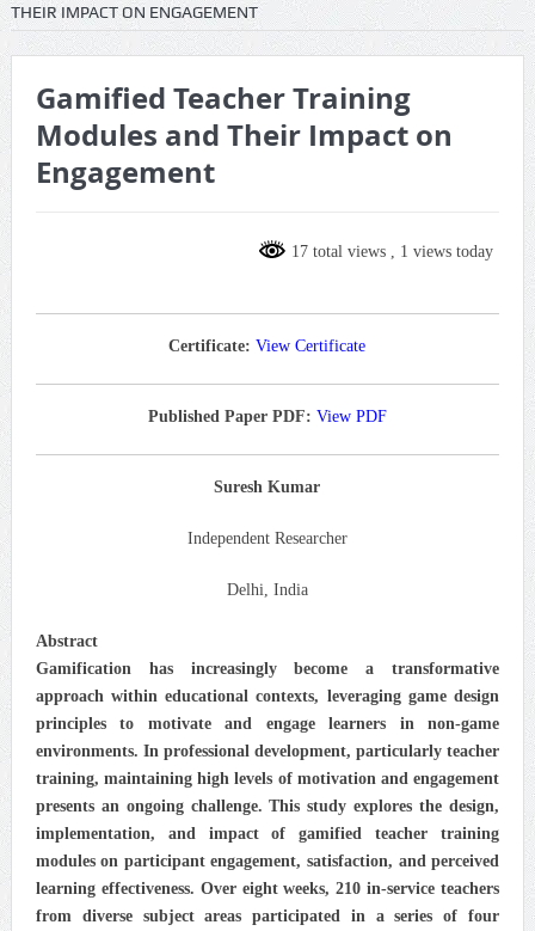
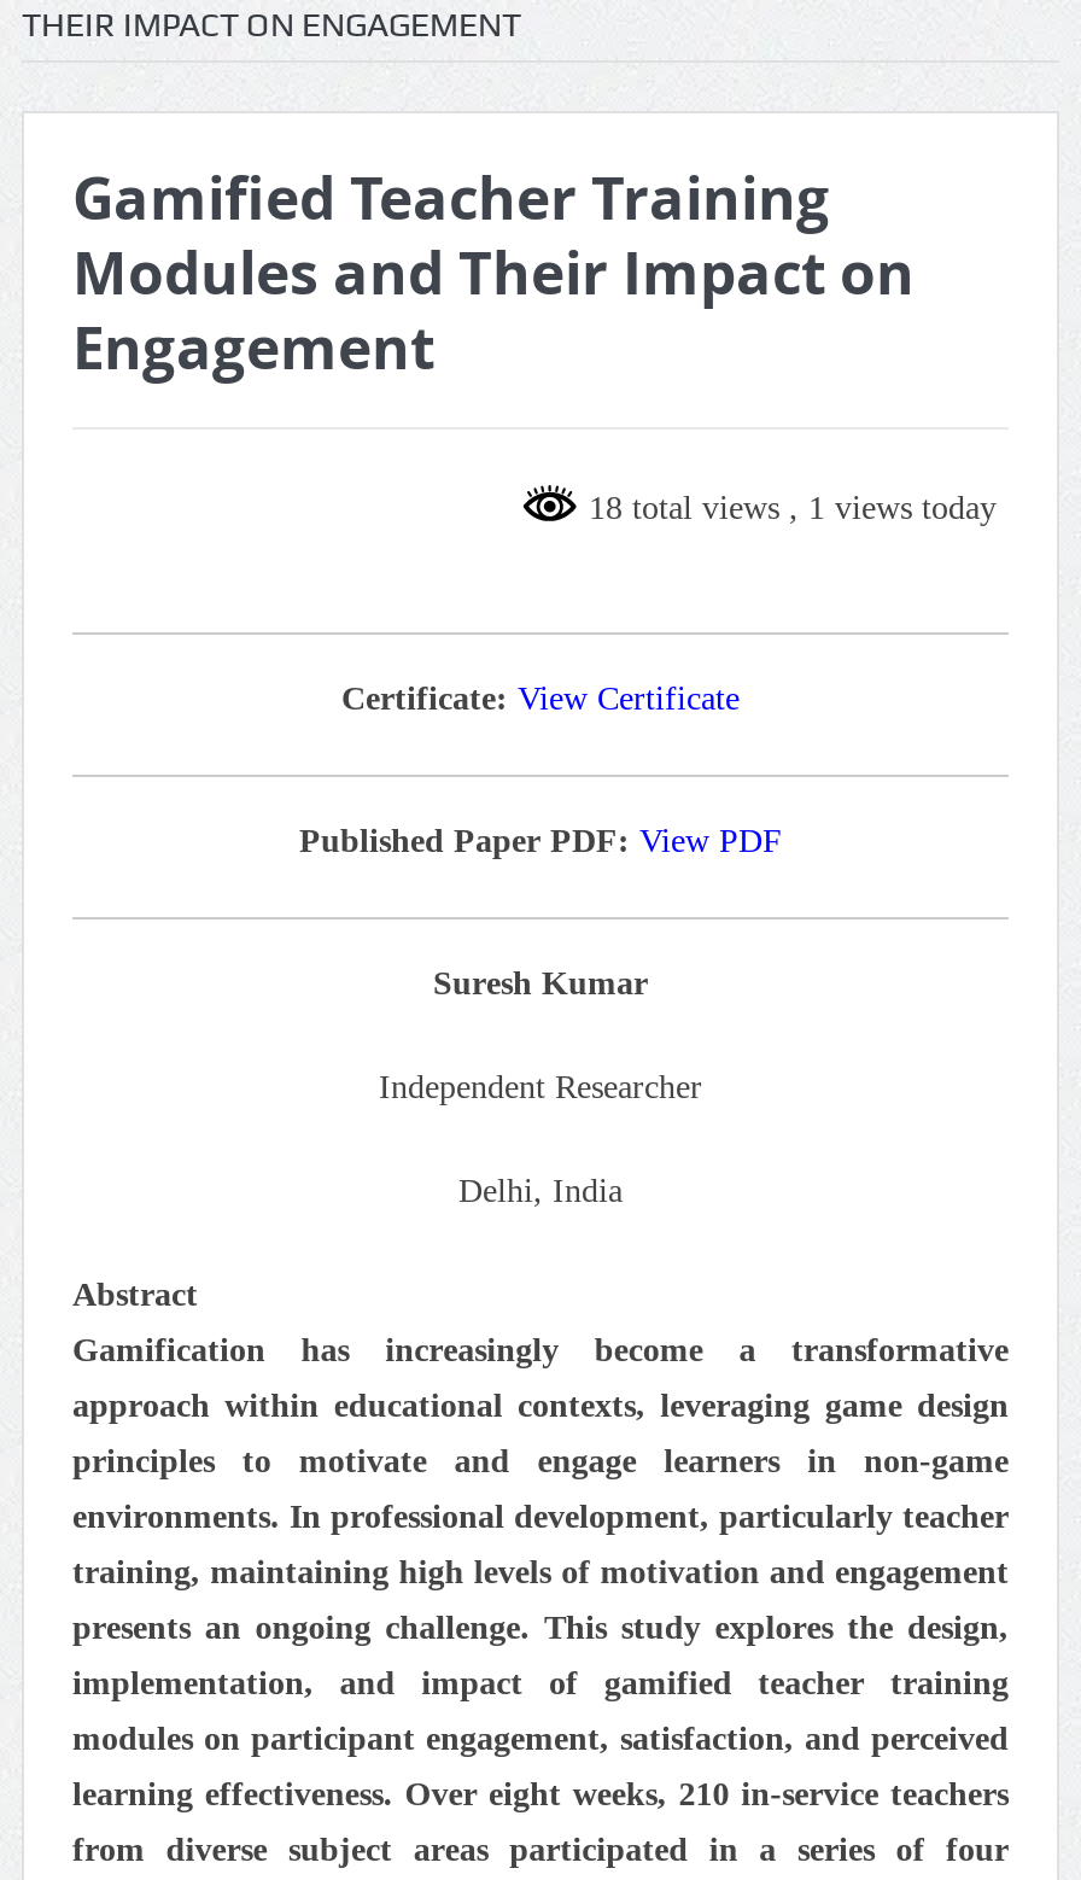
[287,243,493,261] 17 total views, 1 views today -> [579,490,997,526] 18 total views, 1 views today

